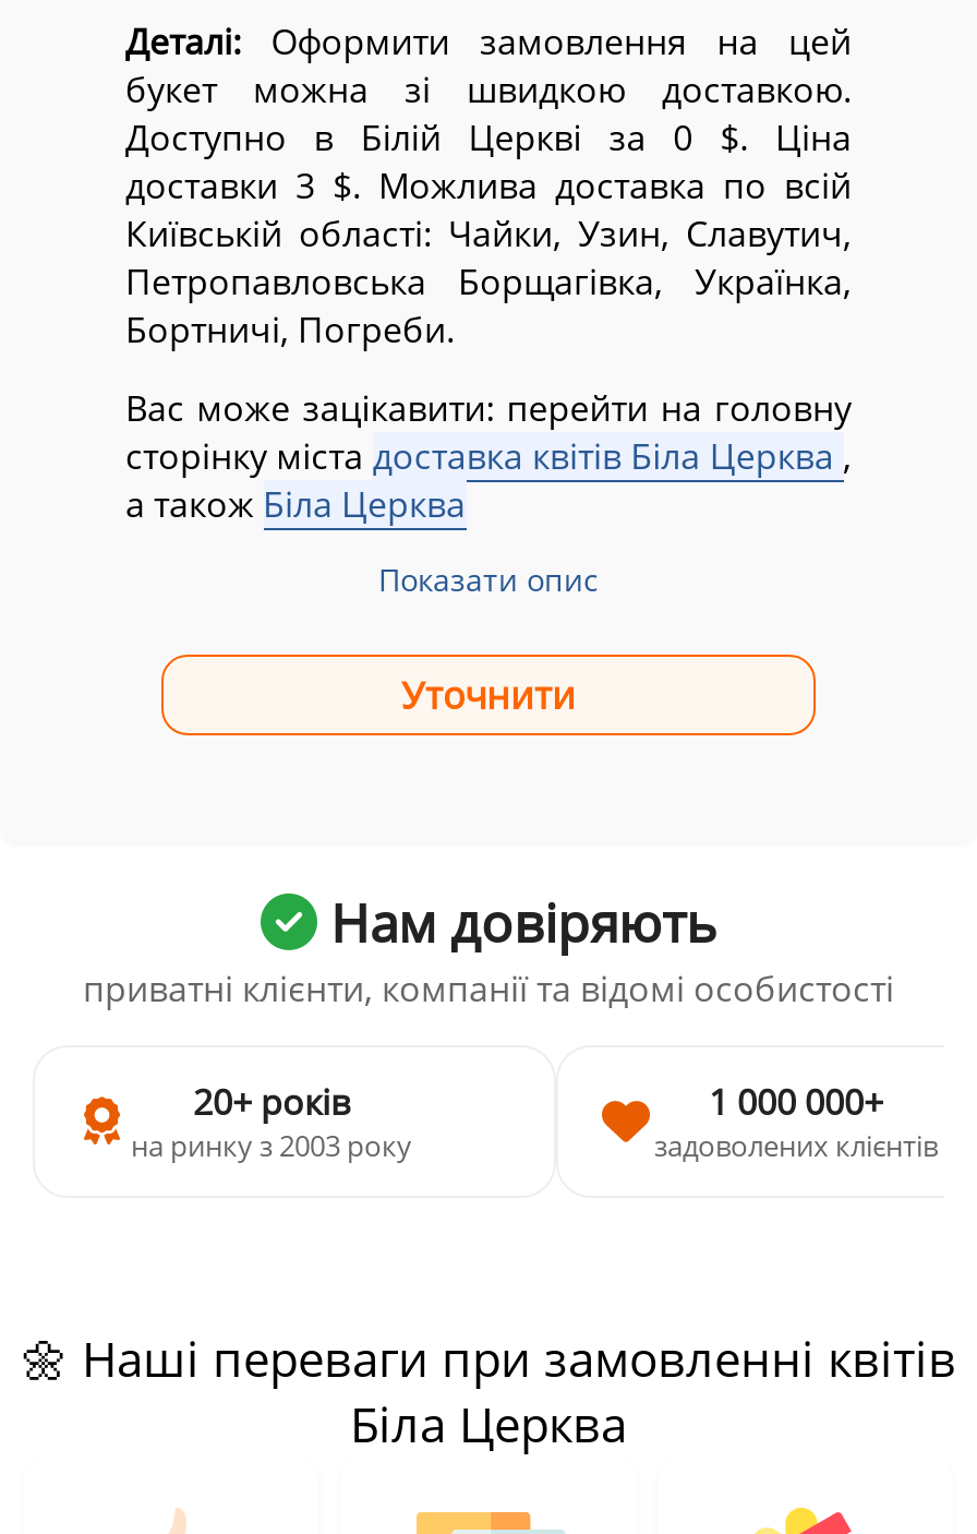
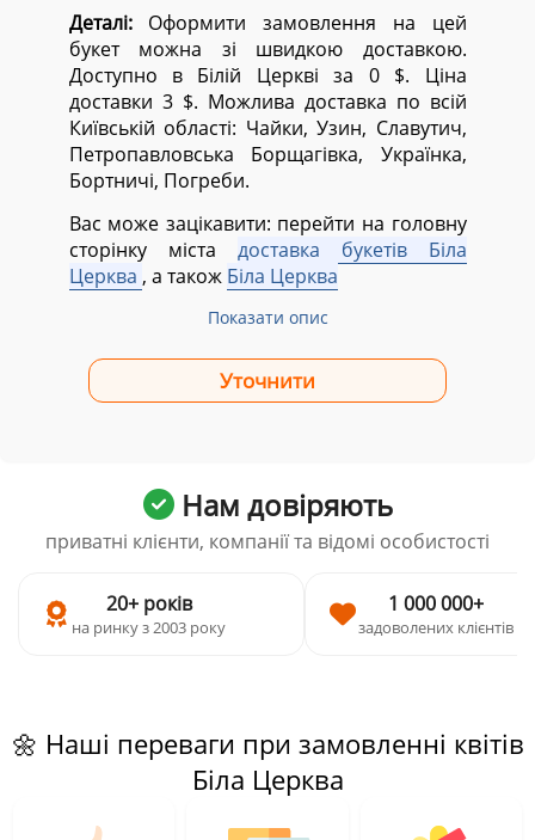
[125,432,852,528] сторінку міста доставка квітів Біла Церква, | а також Біла Церква -> [69,237,466,289] сторінку міста доставка букетів Біла | Церква, а також Біла Церква

